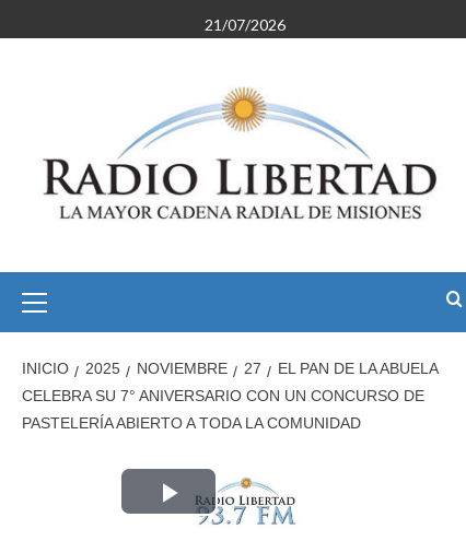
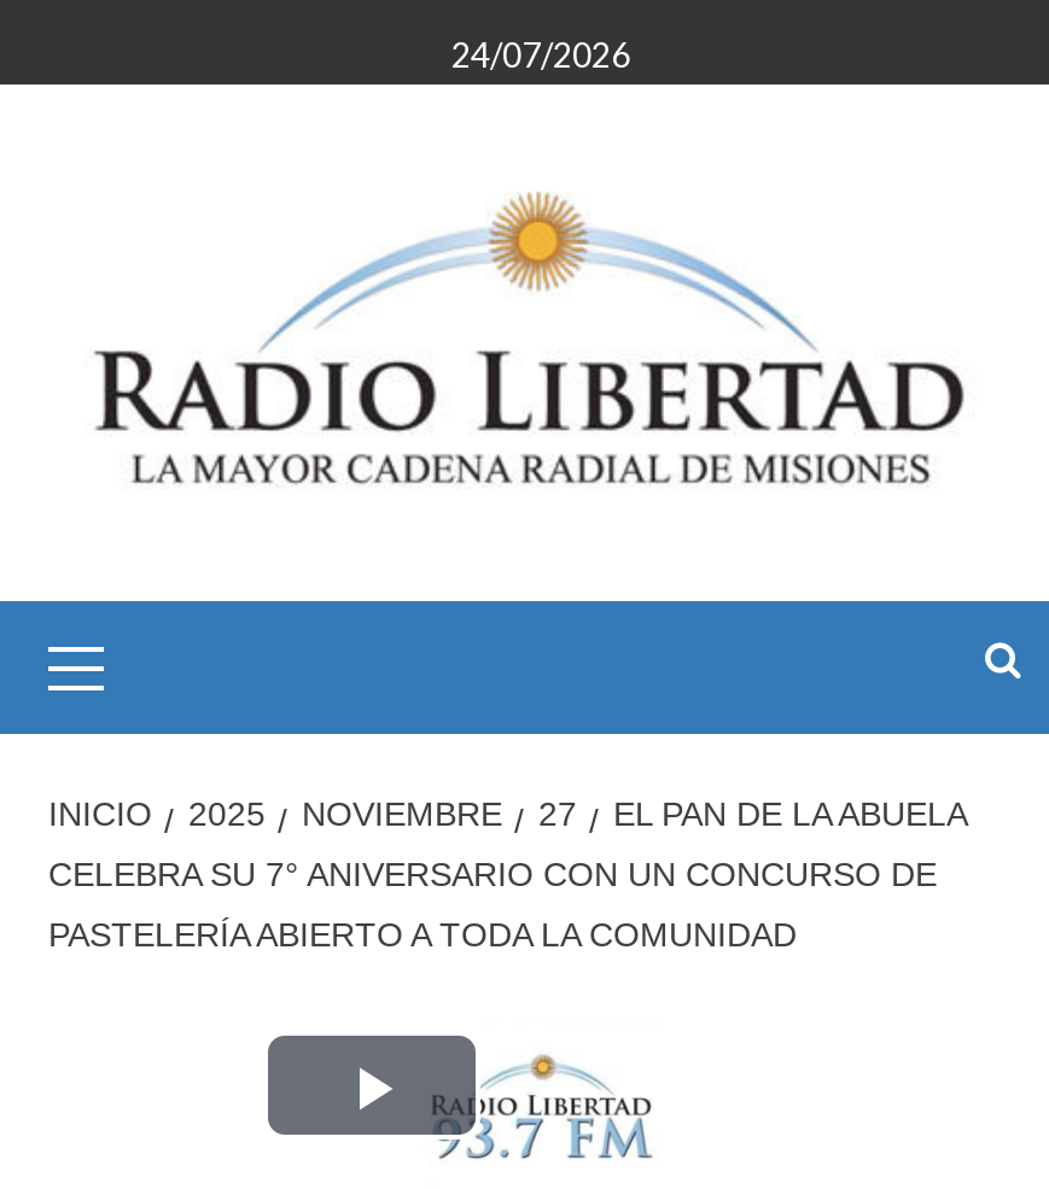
[205,15,286,34] 21/07/2026 -> [451,34,630,75] 24/07/2026

